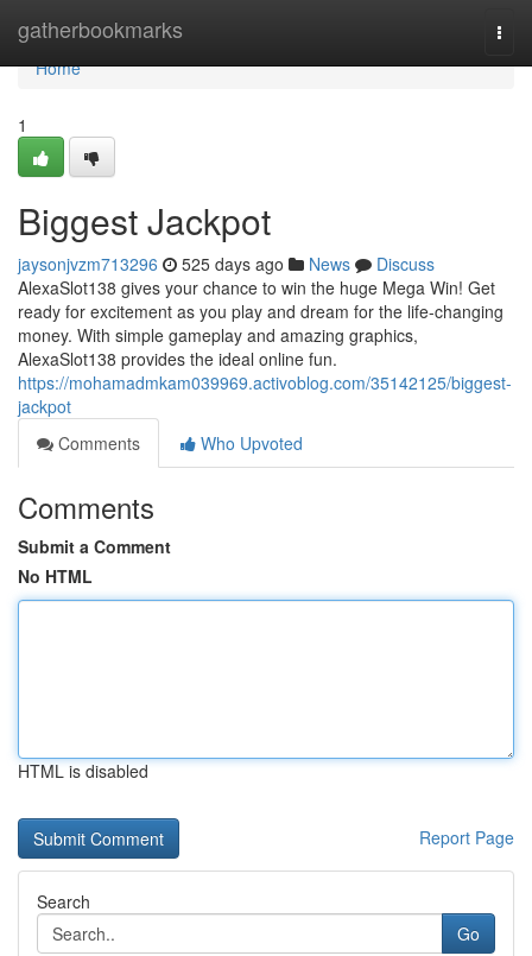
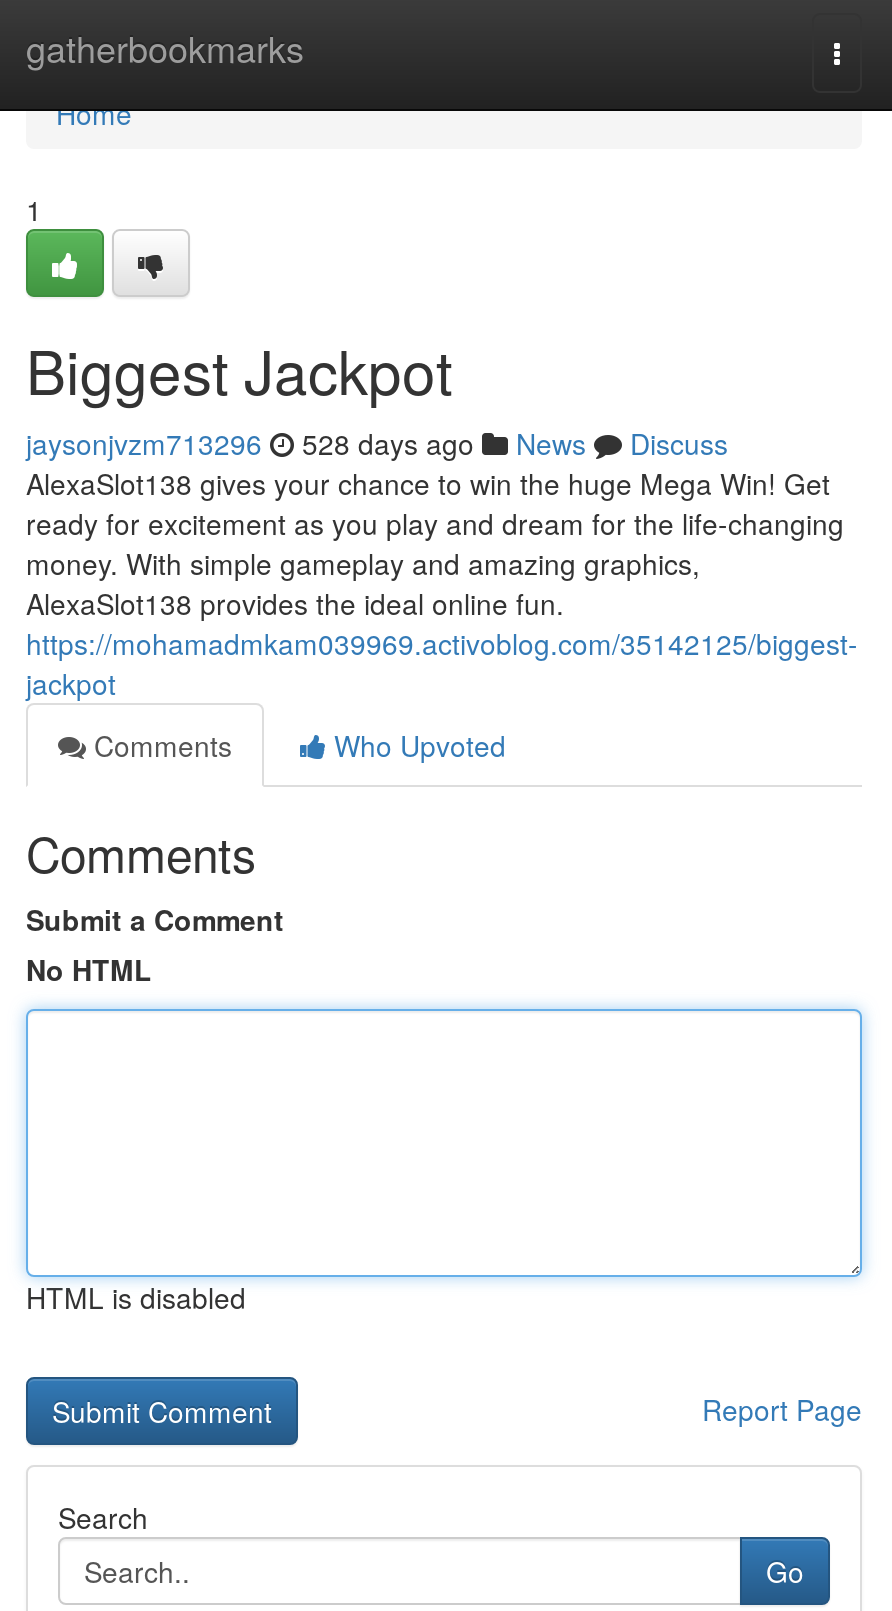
[18,252,435,276] jaysonjvzm713296 525 days ago News Discuss -> [26,423,728,463] jaysonjvzm713296 528 days ago News Discuss

